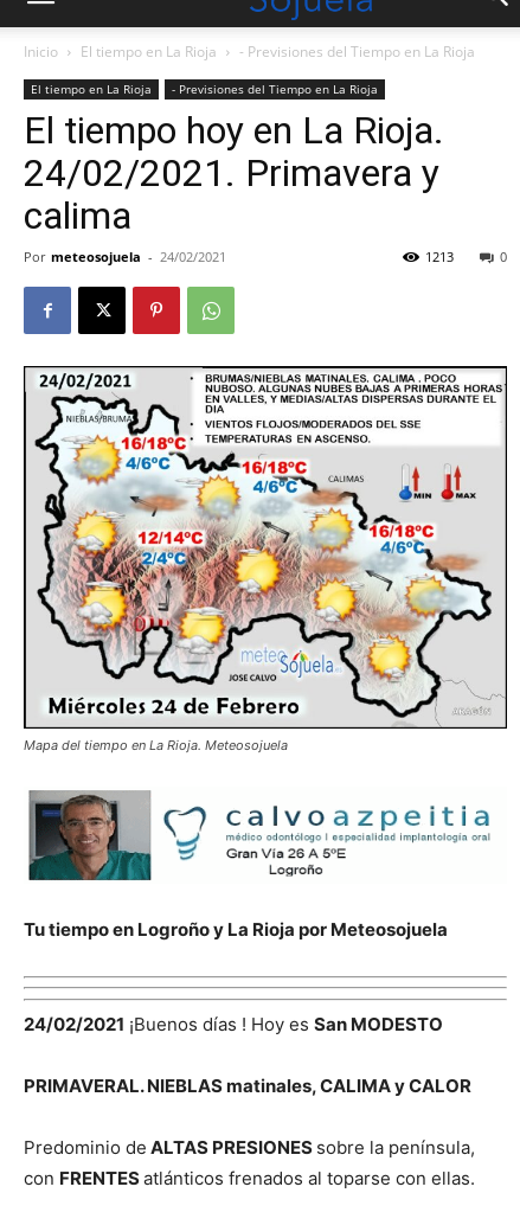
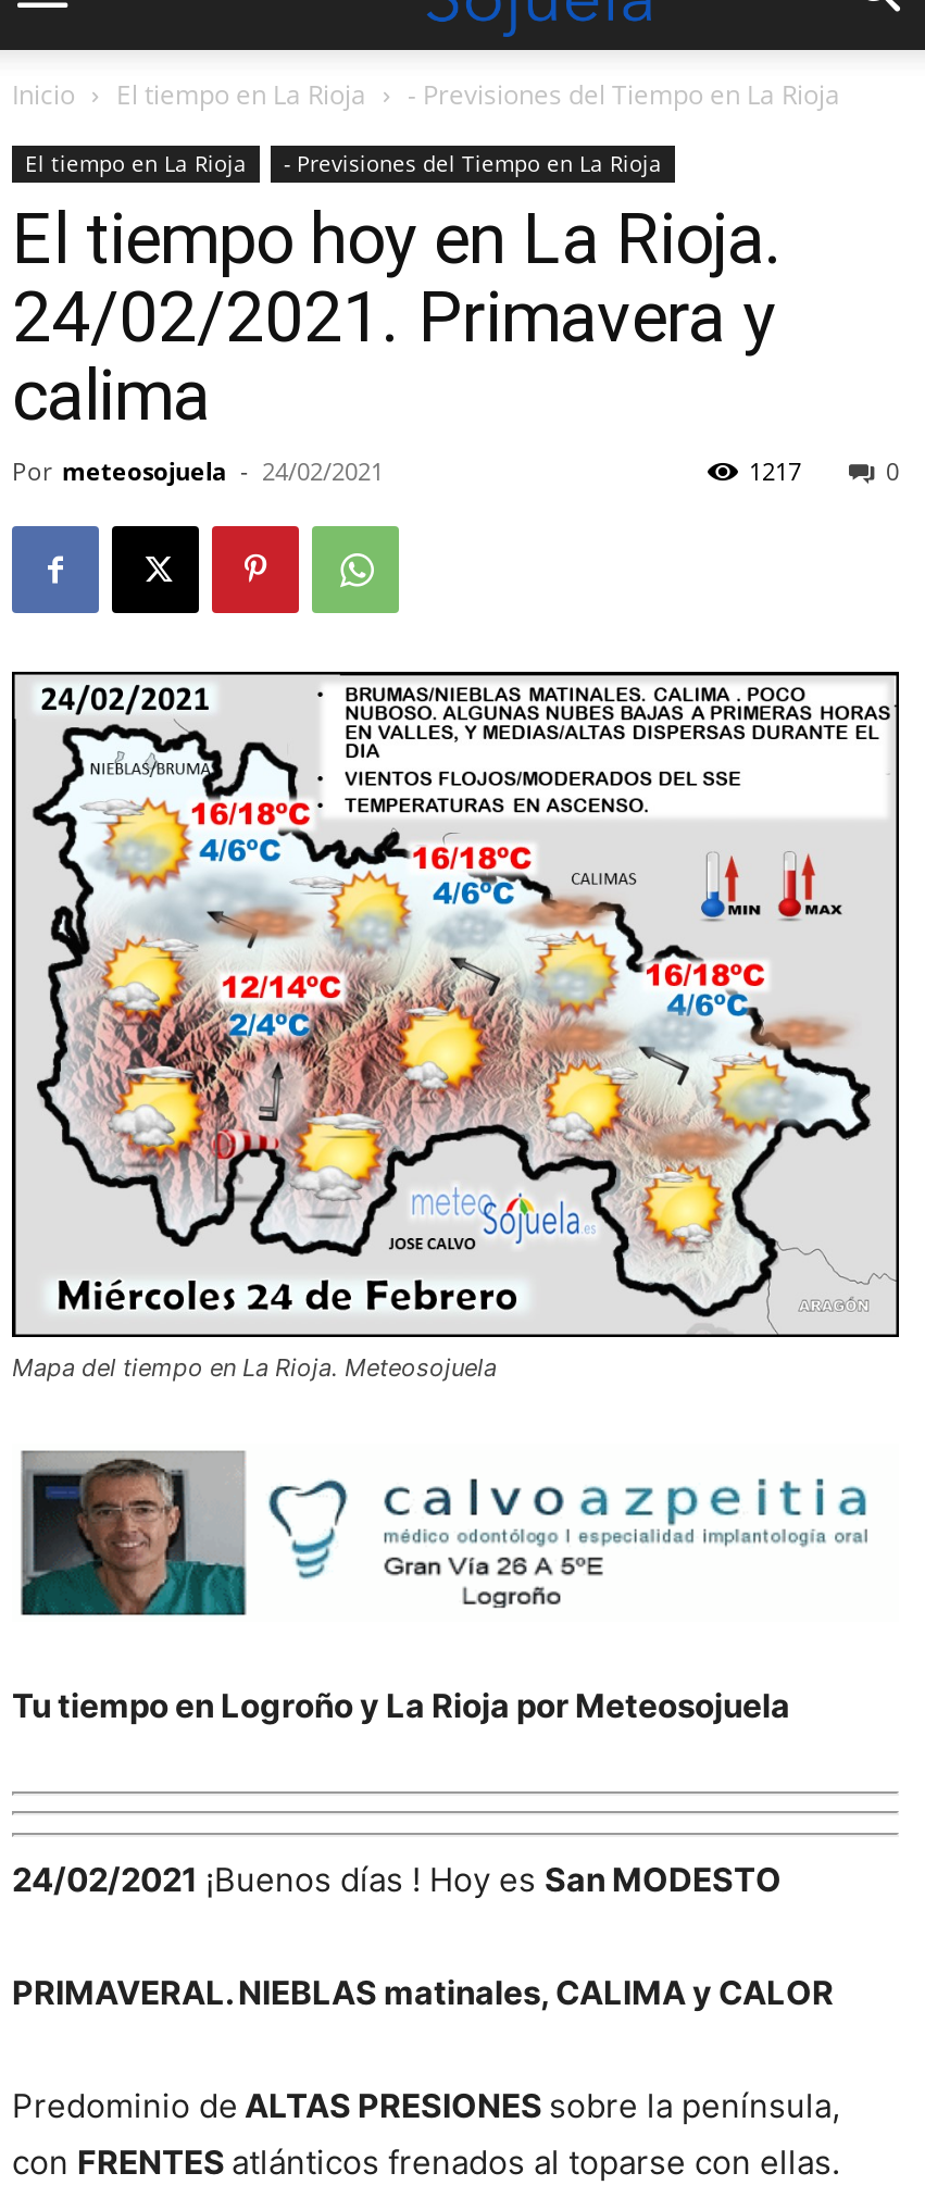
[425,248,454,265] 1213 -> [749,454,801,487] 1217

